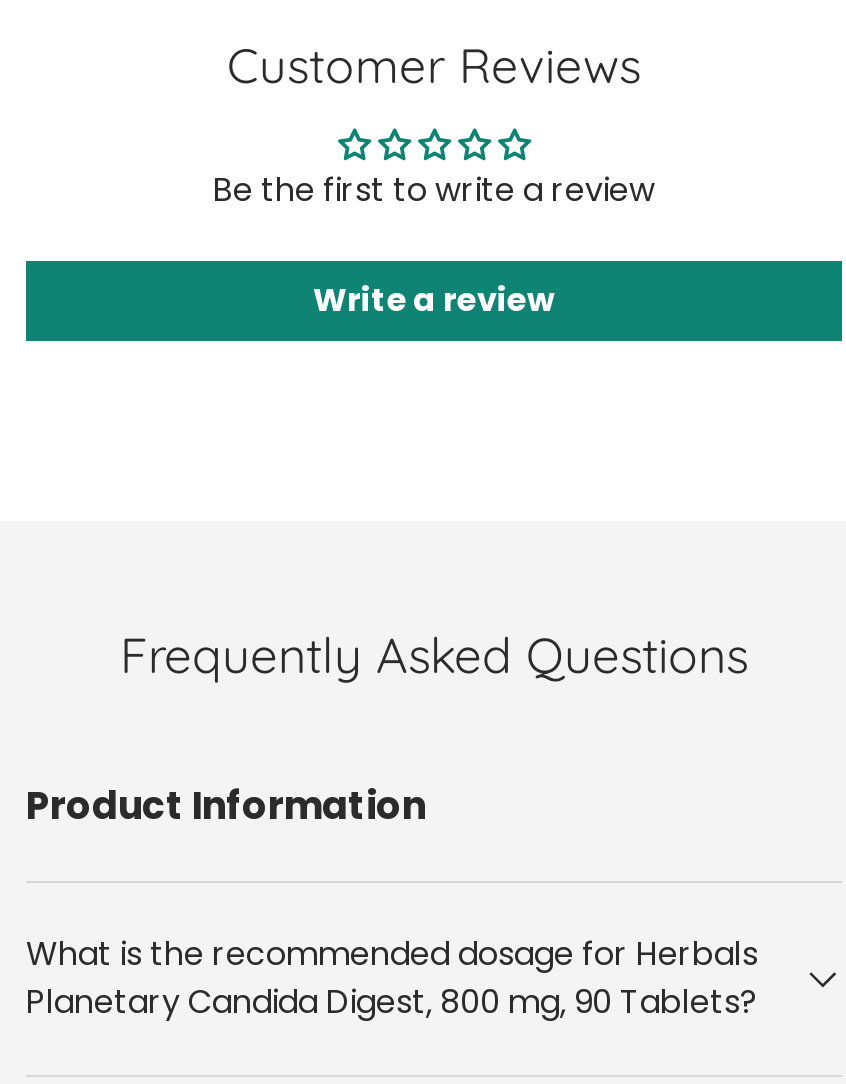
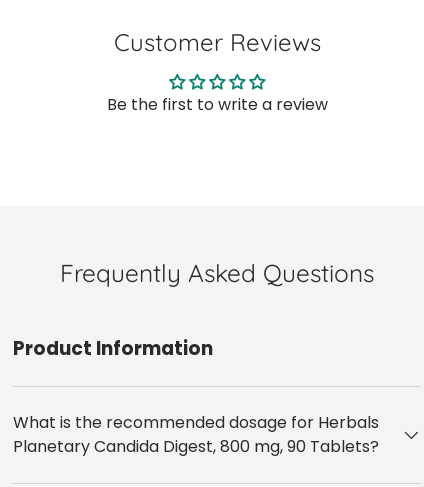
[313,276,555,322] Write a review -> none

